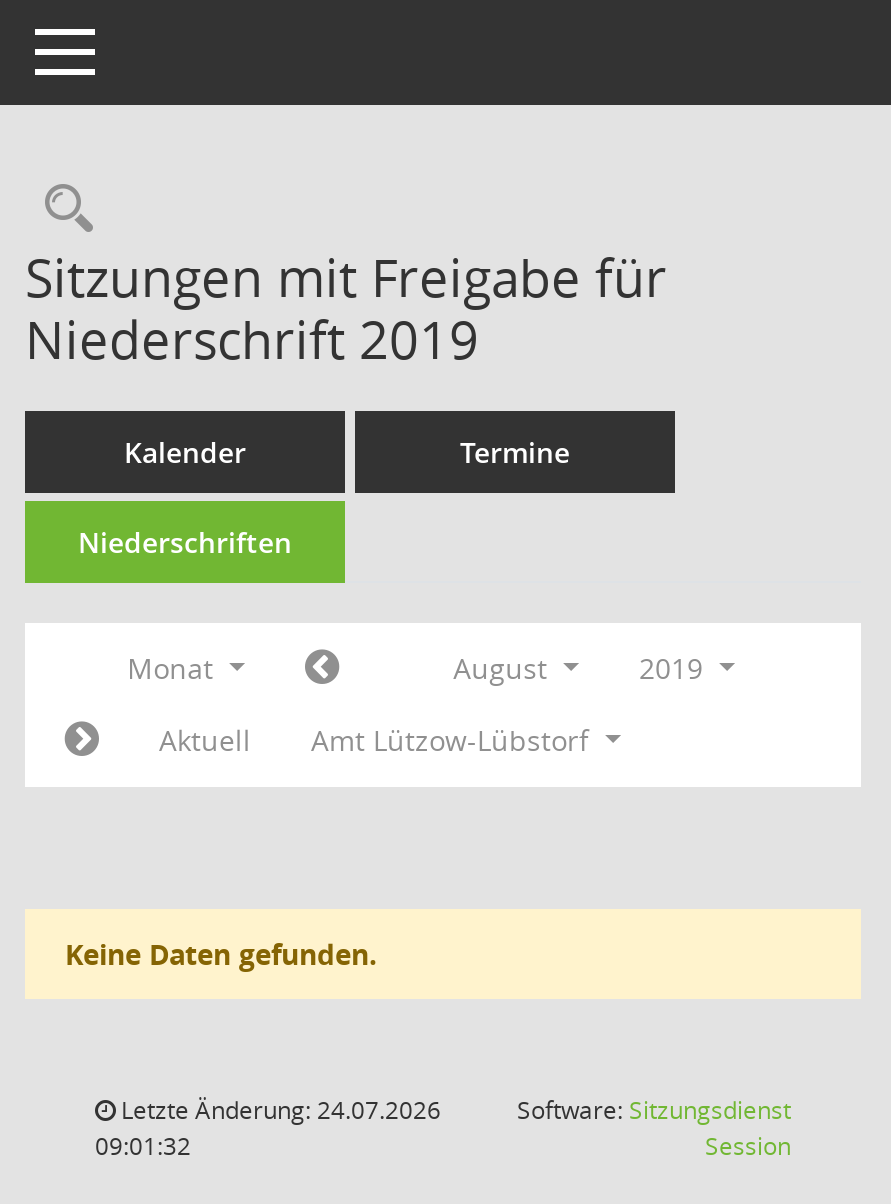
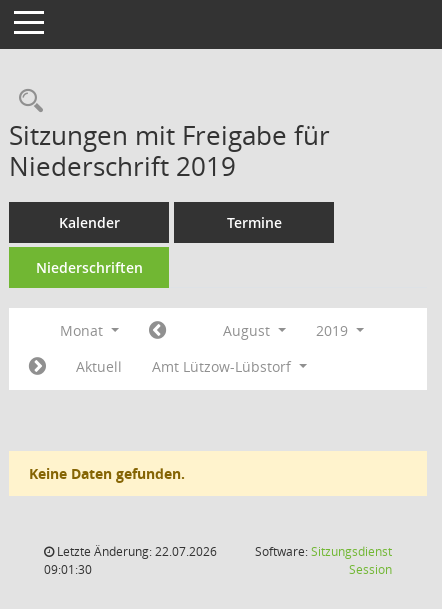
[115,1093,441,1127] Letzte Änderung: 24.07.2026 -> [54,543,217,560] Letzte Änderung: 22.07.2026
[95,1129,191,1163] 09:01:32 -> [44,561,92,578] 09:01:30

